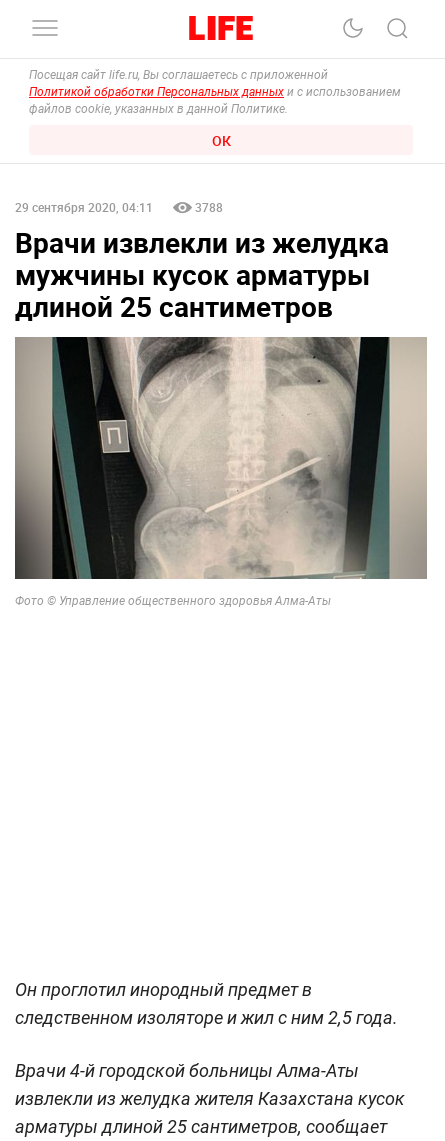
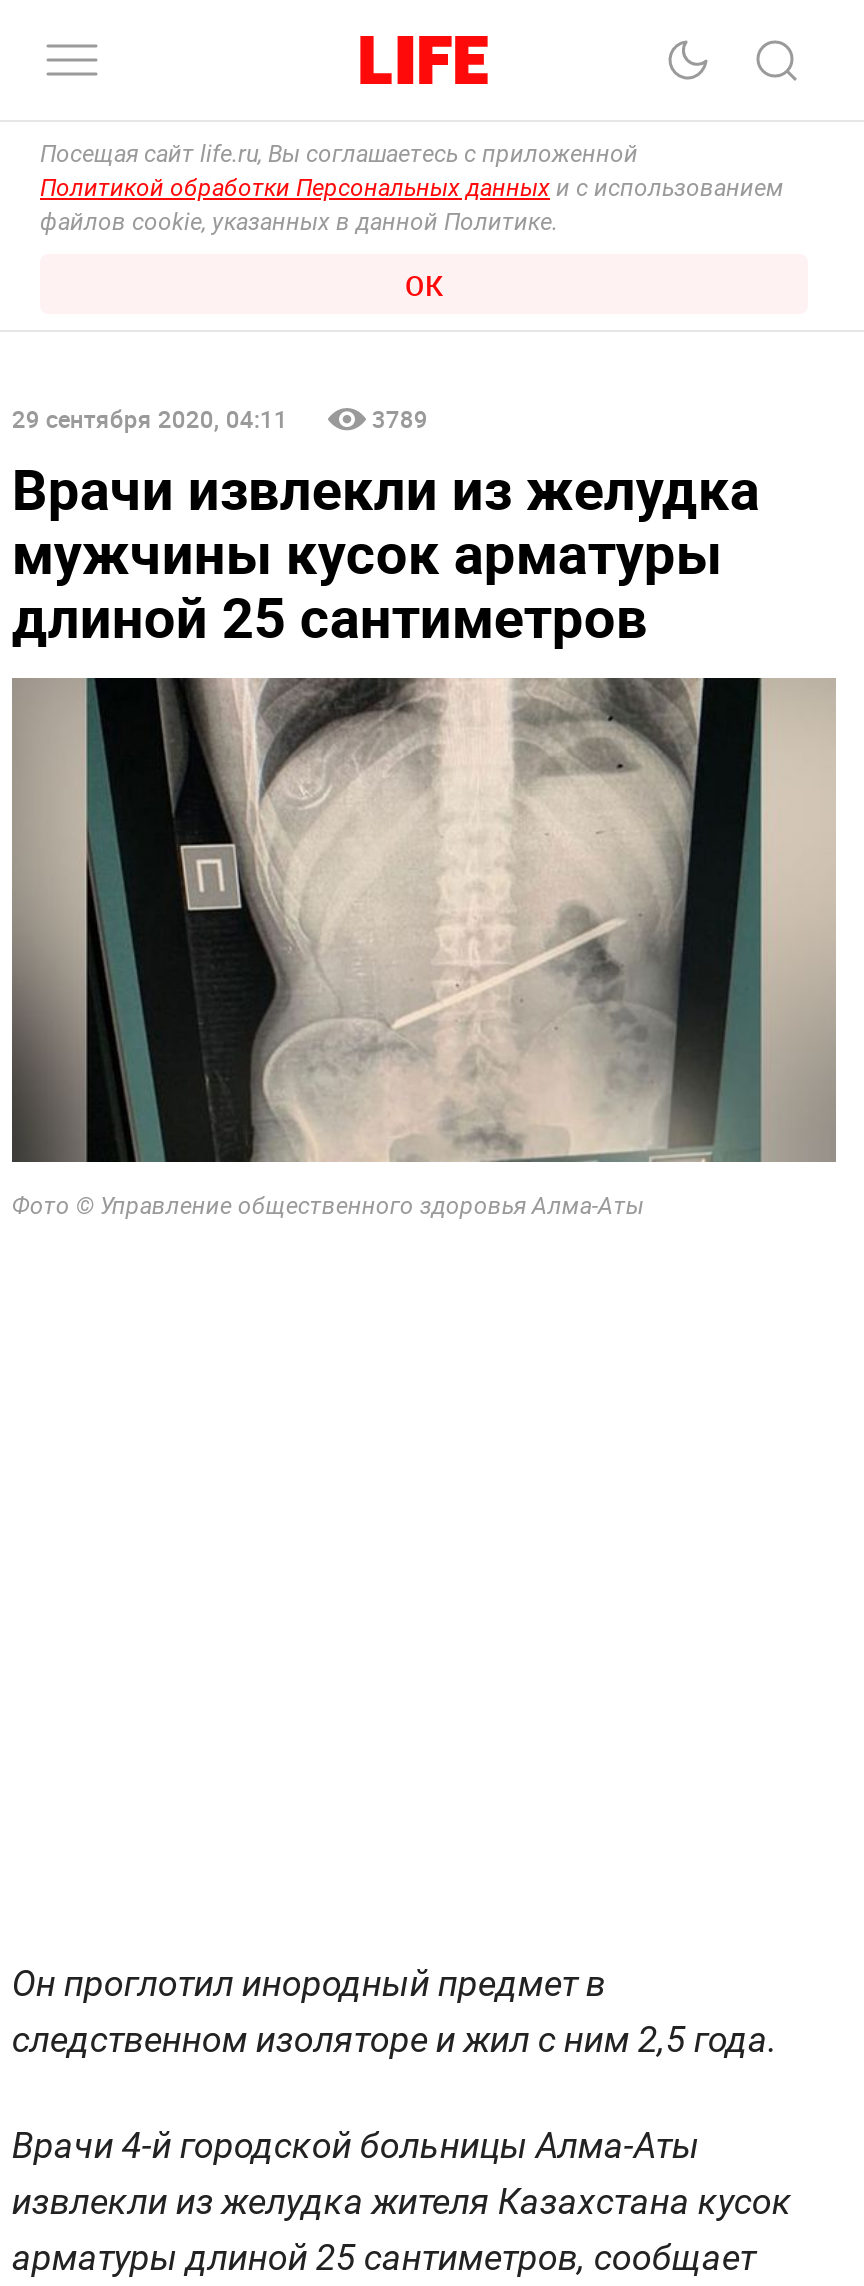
[195,199,223,215] 3788 -> [372,402,428,434] 3789

